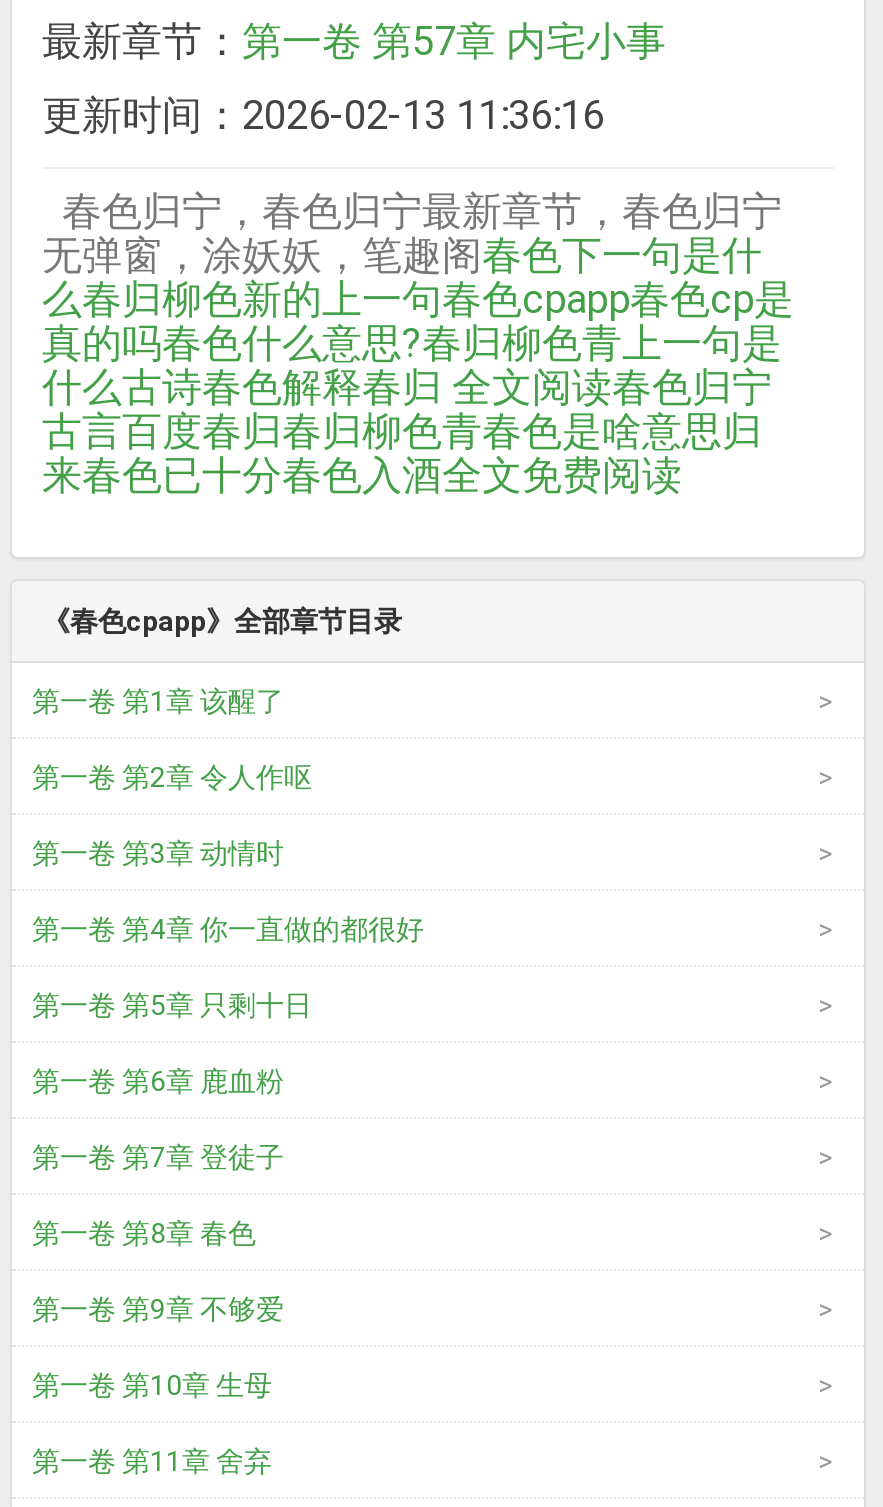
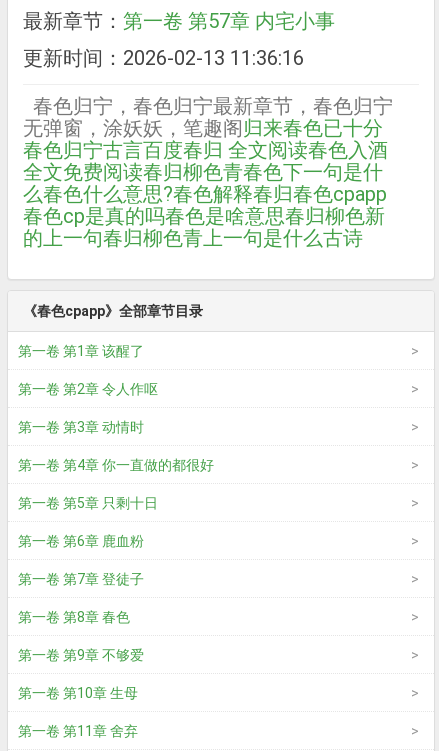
[42,231,794,499] 无弹窗，涂妖妖，笔趣阁春色下一句是什 | 么春归柳色新的上一句春色cpapp春色cp是 | 真的吗春色什么意思?春归柳色青上一句是 | 什么古诗春色解释春归 全文阅读春色归宁 | 古言百度春归春归柳色青春色是啥意思归 | 来春色已十分春色入酒全文免费阅读 -> [23,116,388,250] 无弹窗，涂妖妖，笔趣阁归来春色已十分 | 春色归宁古言百度春归 全文阅读春色入酒 | 全文免费阅读春归柳色青春色下一句是什 | 么春色什么意思?春色解释春归春色cpapp | 春色cp是真的吗春色是啥意思春归柳色新 | 的上一句春归柳色青上一句是什么古诗

